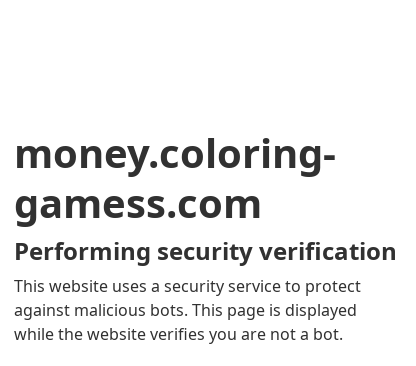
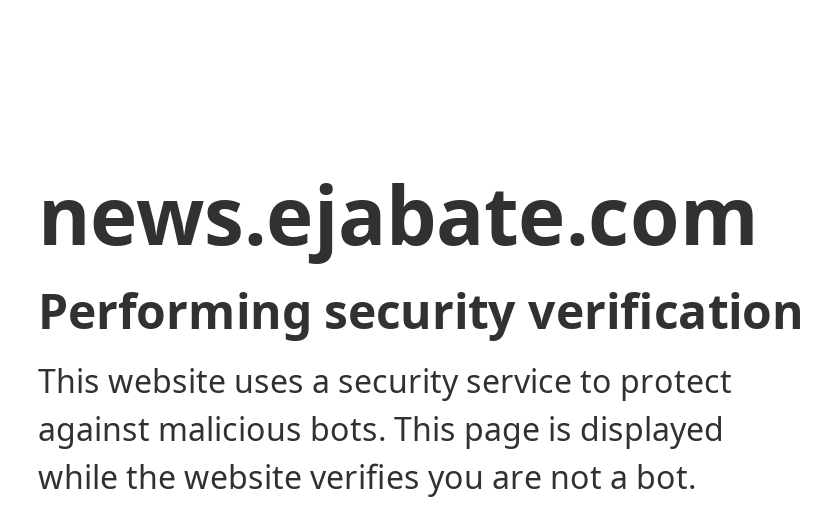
[14,125,336,230] money.coloring- | gamess.com -> [38,159,758,269] news.ejabate.com

